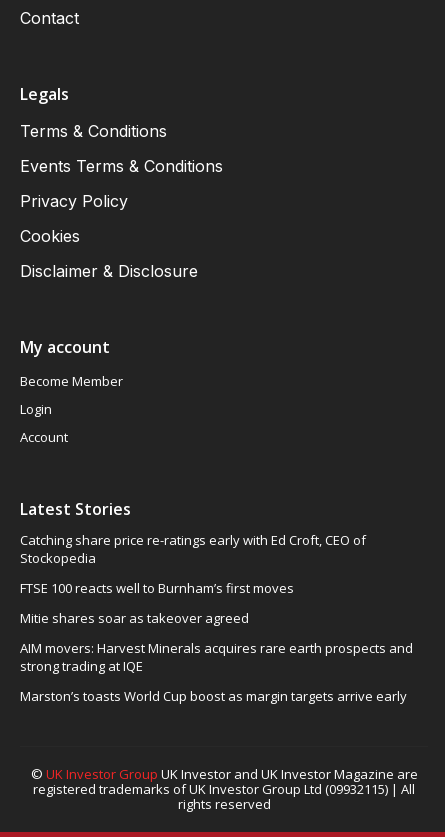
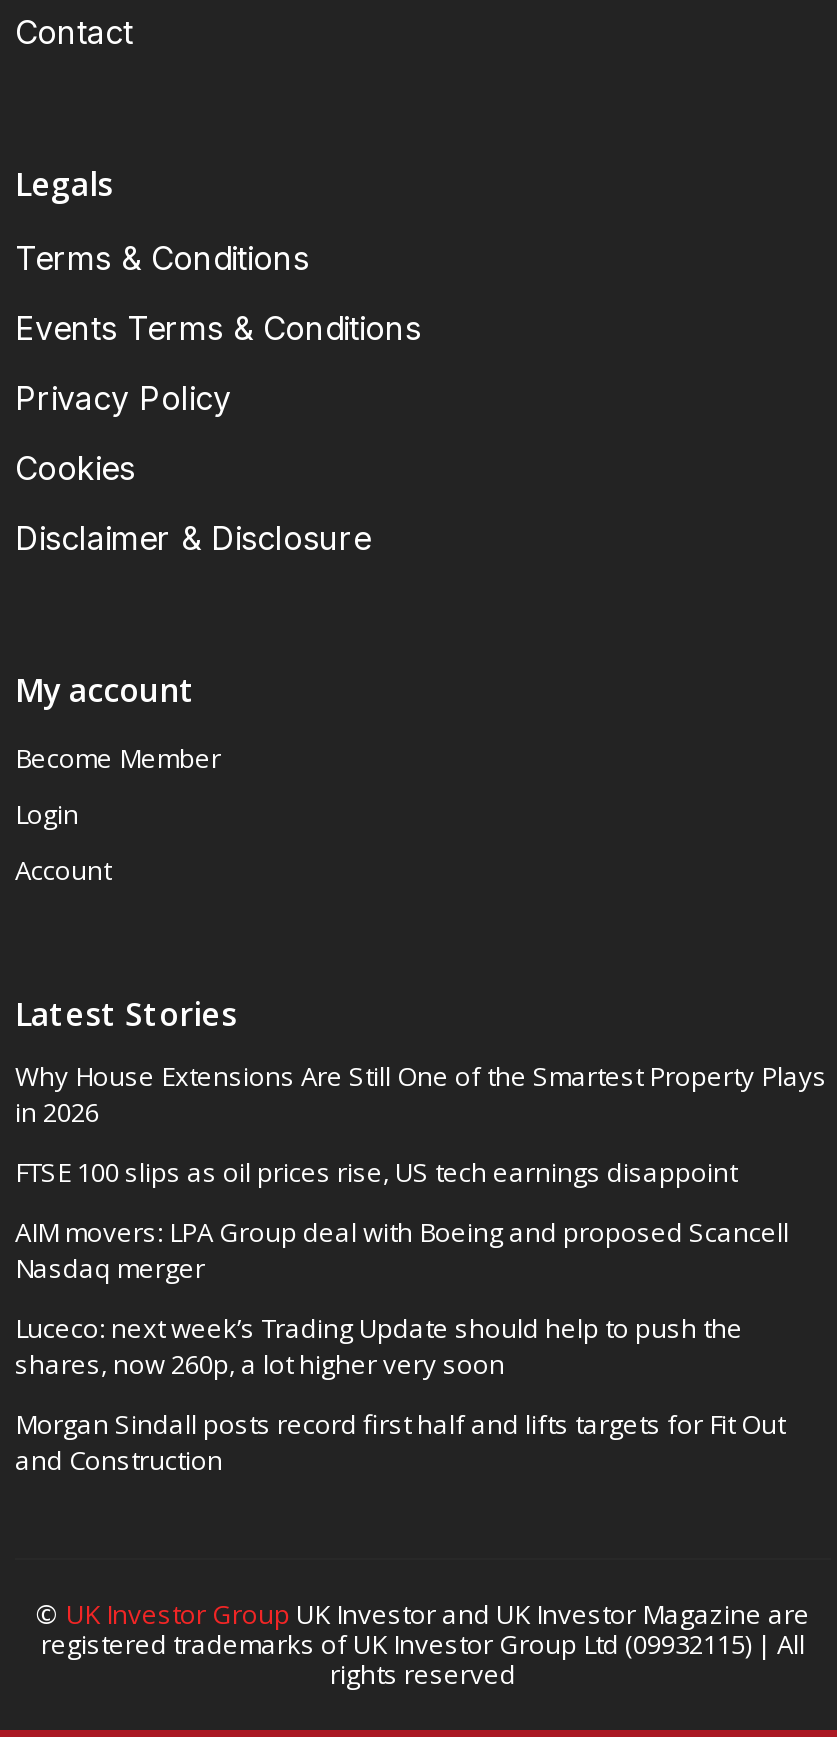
[20,531,366,567] Catching share price re-ratings early with Ed Croft, CEO of | Stockopedia -> [15,1057,827,1129] Why House Extensions Are Still One of the Smartest Property Plays | in 2026
[20,579,294,597] FTSE 100 reacts well to Burnham’s first moves -> [15,1153,737,1189] FTSE 100 slips as oil prices rise, US tech earnings disappoint
[20,609,249,627] Mitie shares soar as takeover agreed -> [15,1213,789,1285] AIM movers: LPA Group deal with Boeing and proposed Scancell | Nasdaq merger
[20,639,413,675] AIM movers: Harvest Minerals acquires rare earth prospects and | strong trading at IQE -> [15,1309,743,1381] Luceco: next week’s Trading Update should help to push the | shares, now 260p, a lot higher very soon
[20,687,407,705] Marston’s toasts World Cup boost as margin targets arrive early -> [15,1405,785,1477] Morgan Sindall posts record first half and lifts targets for Fit Out | and Construction

